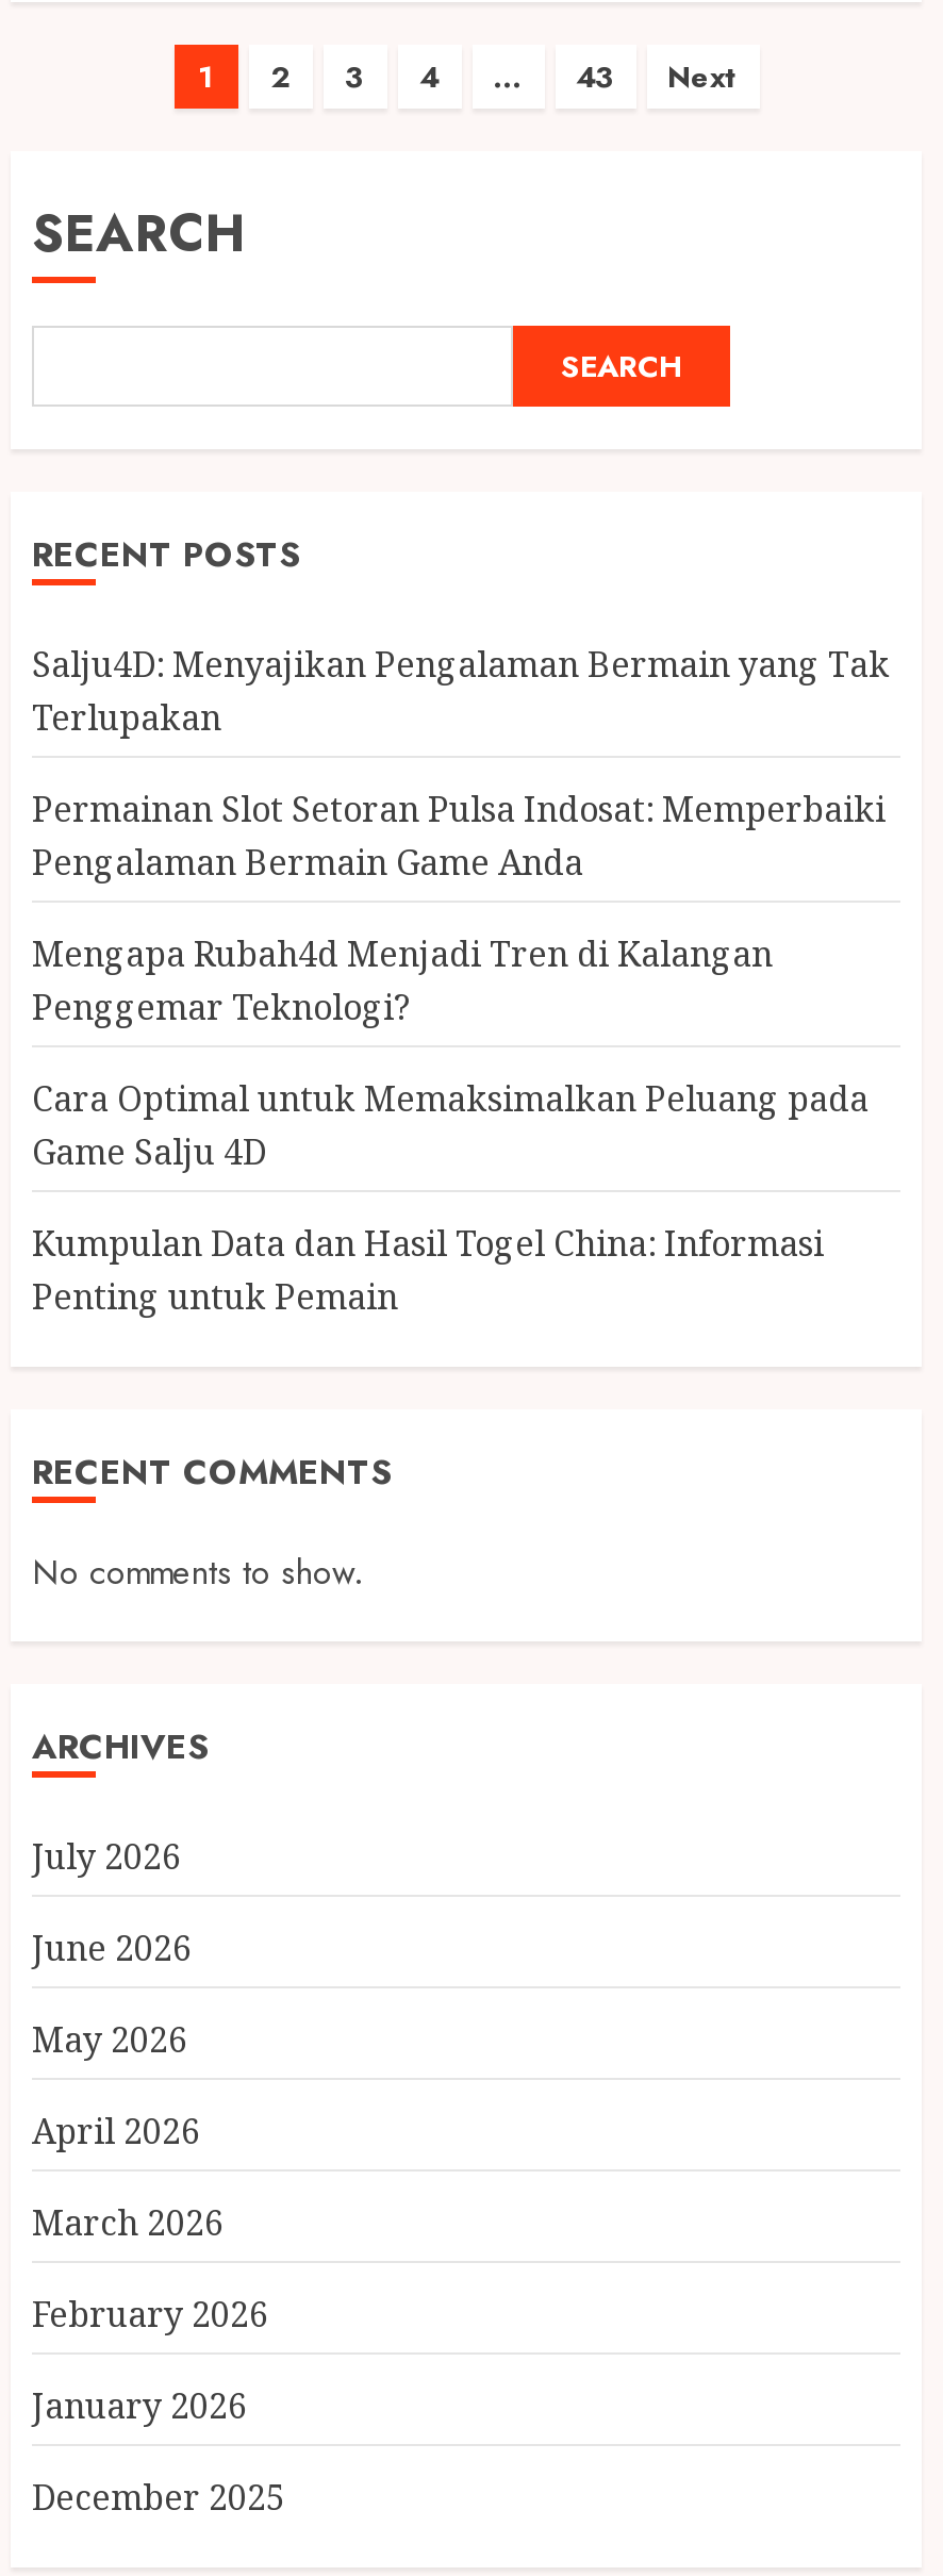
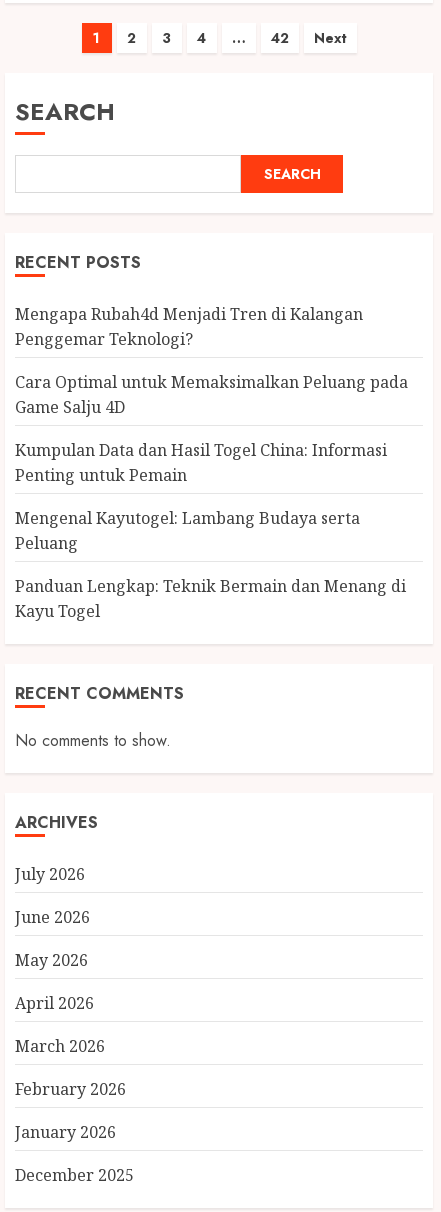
[576,55,614,98] 43 -> [270,28,288,48] 42
[32,641,890,886] Salju4D: Menyajikan Pengalaman Bermain yang Tak | Terlupakan | Permainan Slot Setoran Pulsa Indosat: Memperbaiki | Pengalaman Bermain Game Anda -> none
moved [32,930,868,1320] -> [15,303,408,486]: Mengapa Rubah4d Menjadi Tren di Kalangan | Penggemar Teknologi? | Cara Optimal untuk Memaksimalkan Peluang pada | Game Salju 4D | Kumpulan Data dan Hasil Togel China: Informasi | Penting untuk Pemain
none -> [15,507,406,622] Mengenal Kayutogel: Lambang Budaya serta | Peluang | Panduan Lengkap: Teknik Bermain dan Menang di | Kayu Togel

